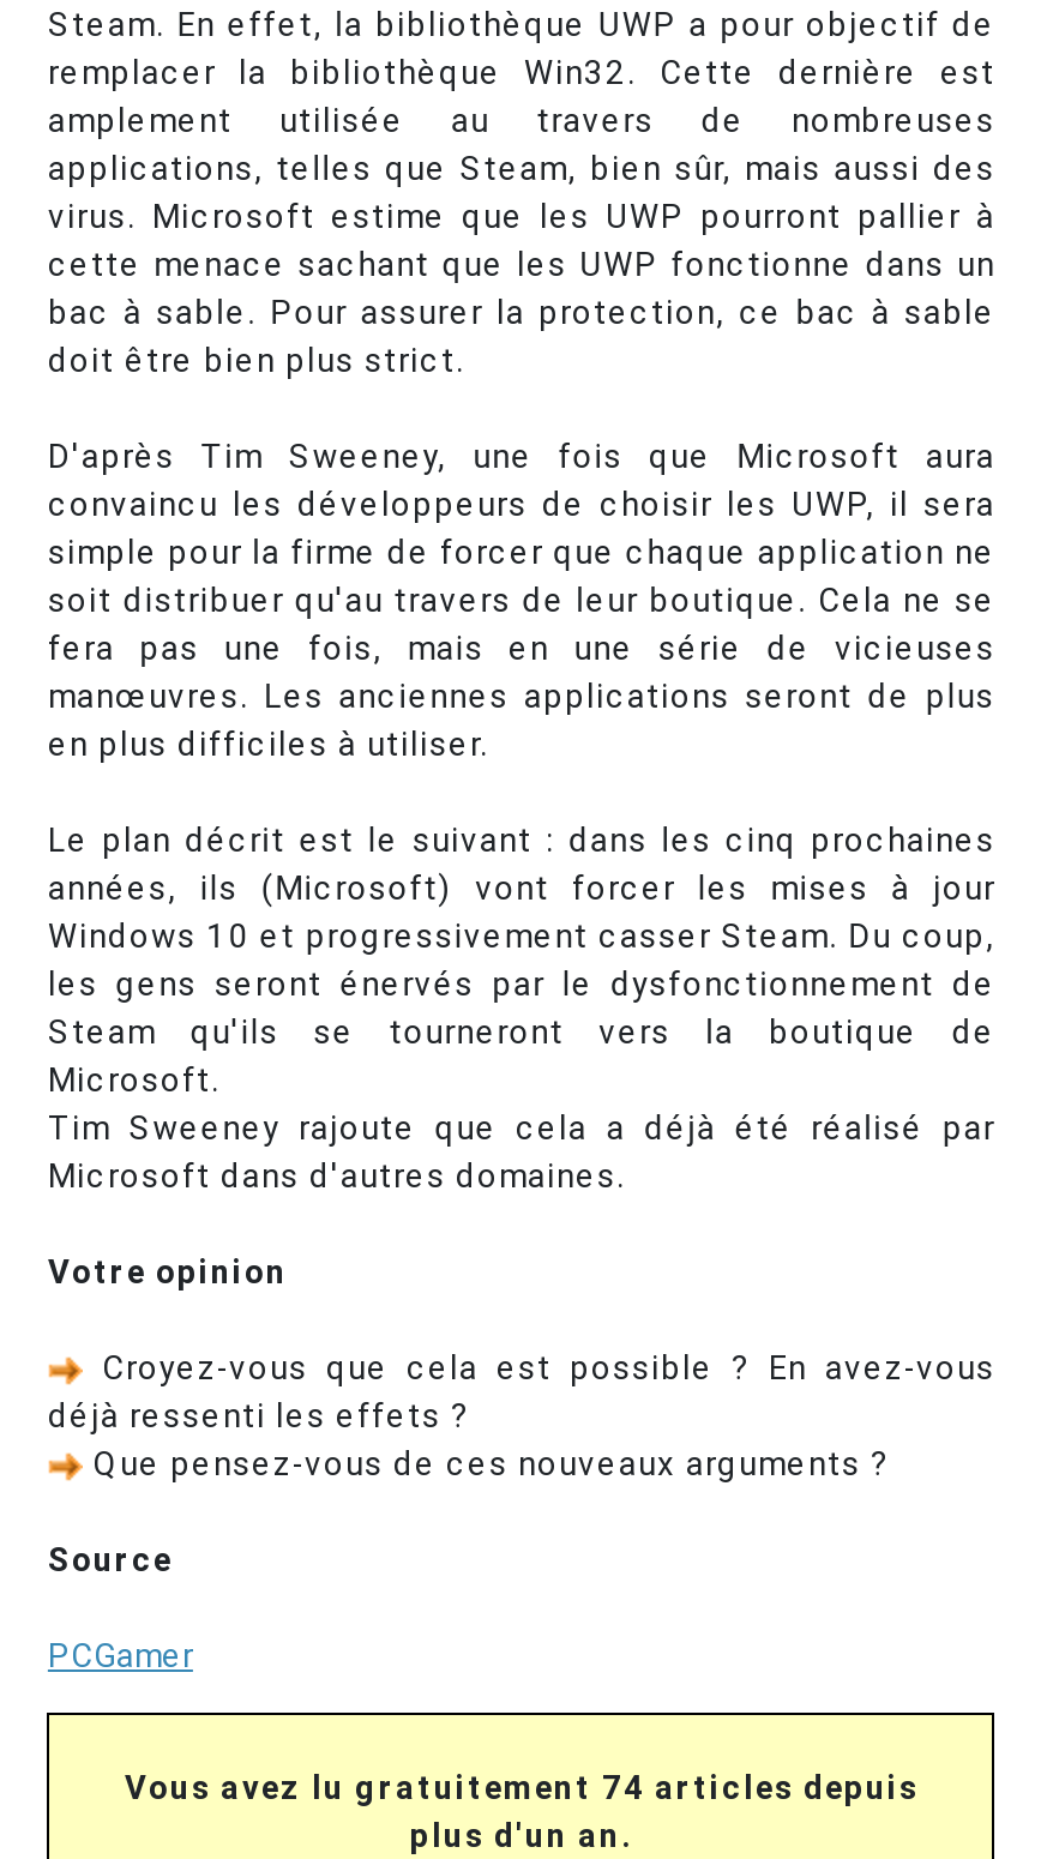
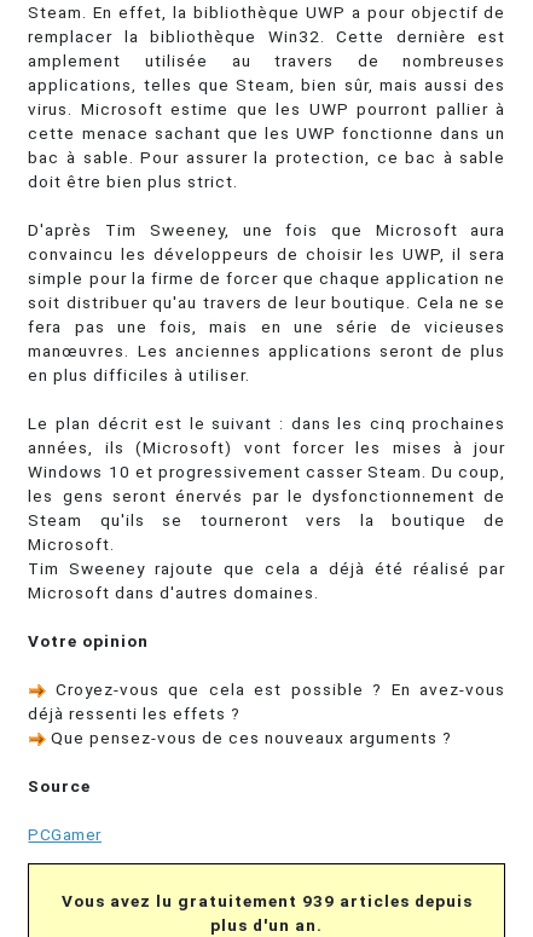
[124,1768,918,1806] Vous avez lu gratuitement 74 articles depuis -> [62,891,472,910] Vous avez lu gratuitement 939 articles depuis

